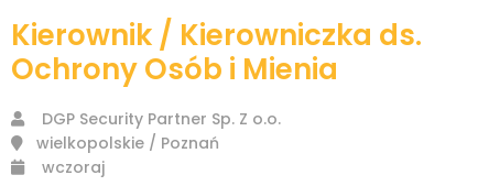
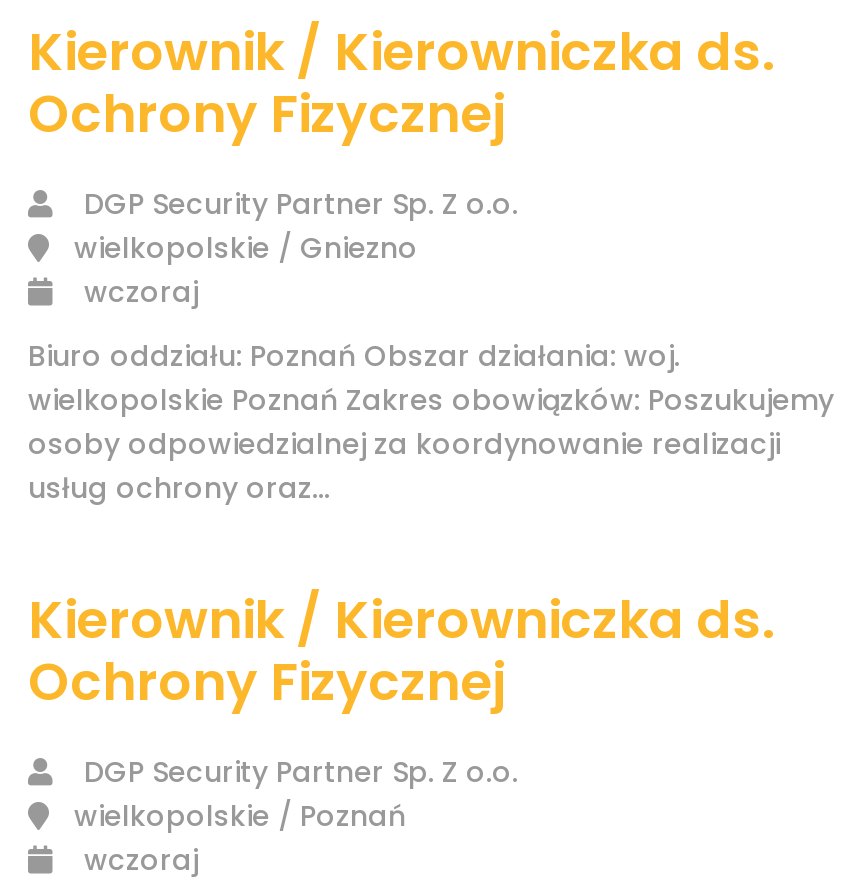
[11,50,338,89] Ochrony Osób i Mienia -> [28,78,834,718] Ochrony Fizycznej | DGP Security Partner Sp. Z o.o. | wielkopolskie / Gniezno | wczoraj | Biuro oddziału: Poznań Obszar działania: woj. | wielkopolskie Poznań Zakres obowiązków: Poszukujemy | osoby odpowiedzialnej za koordynowanie realizacji | usług ochrony oraz... | Kierownik / Kierowniczka ds. | Ochrony Fizycznej

